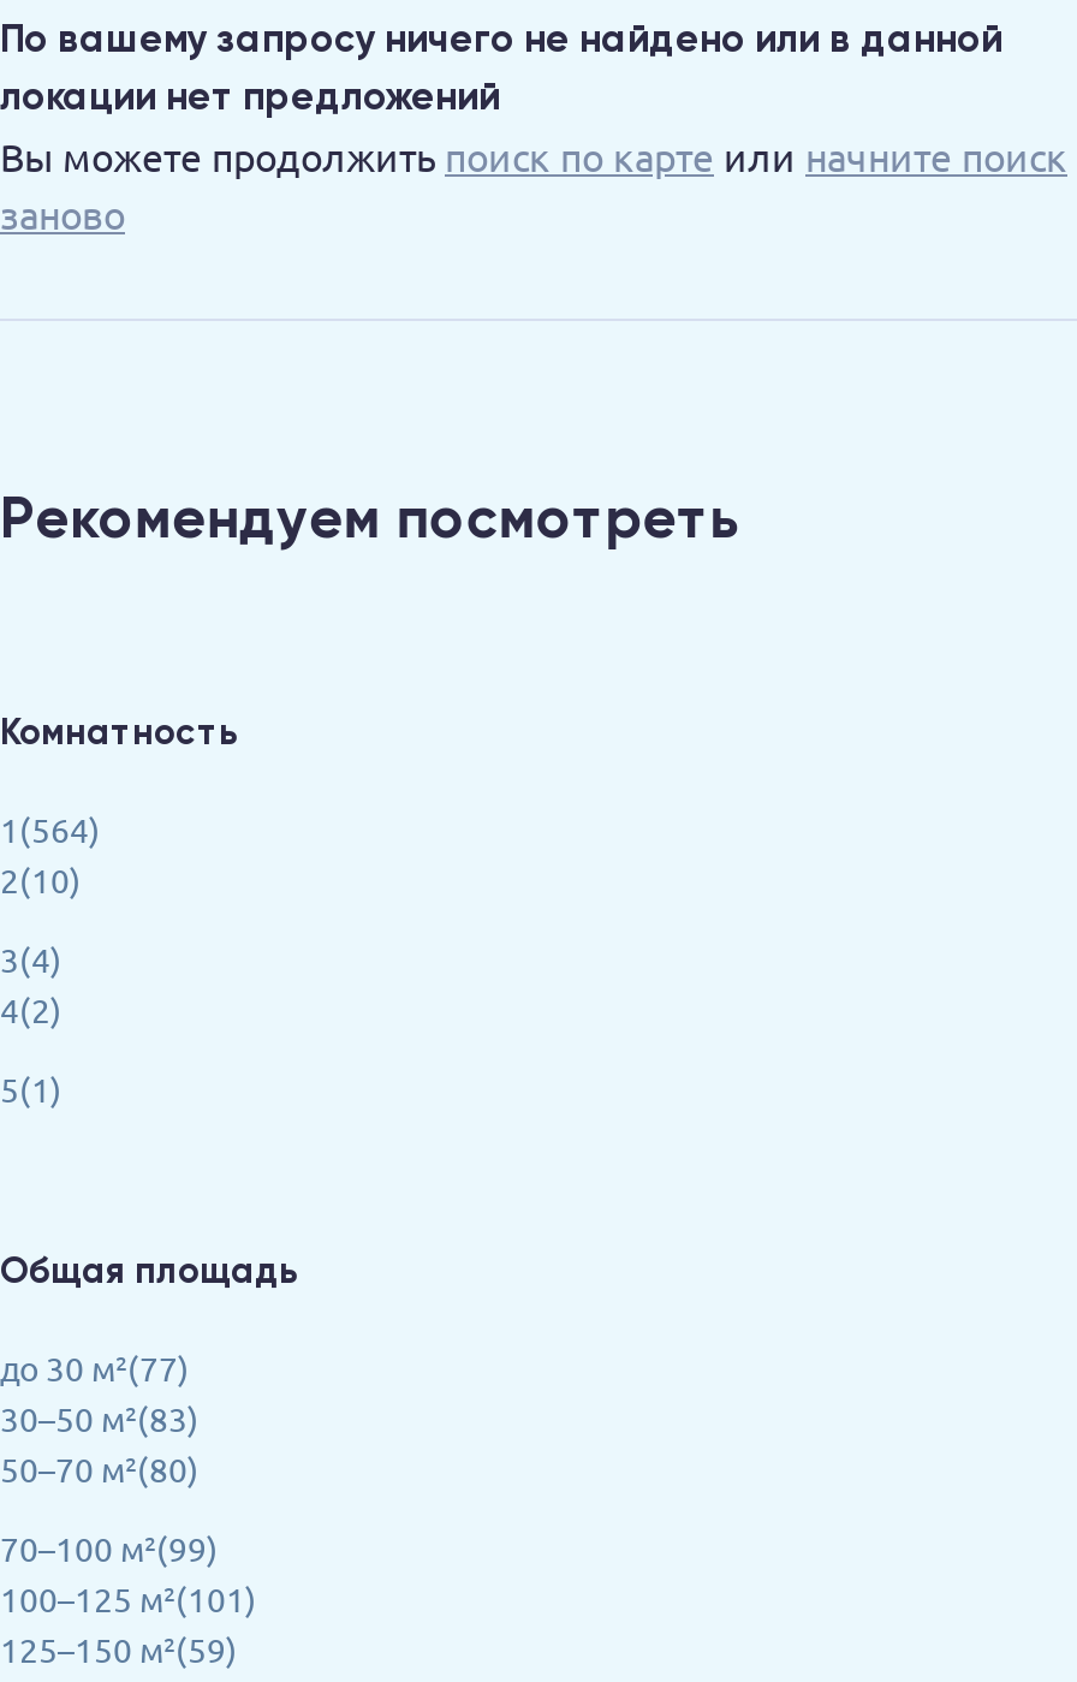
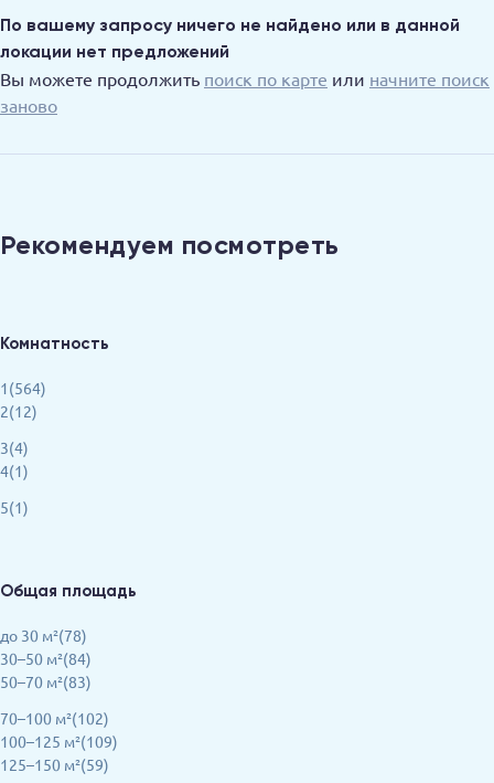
[0,858,82,901] 2(10) -> [0,401,37,421] 2(12)
[0,988,63,1031] 4(2) -> [0,461,29,481] 4(1)
[0,1346,200,1490] до 30 м²(77) | 30–50 м²(83) | 50–70 м²(80) -> [0,625,92,692] до 30 м²(78) | 30–50 м²(84) | 50–70 м²(83)
[0,1526,257,1620] 70–100 м²(99) | 100–125 м²(101) -> [0,708,118,751] 70–100 м²(102) | 100–125 м²(109)

